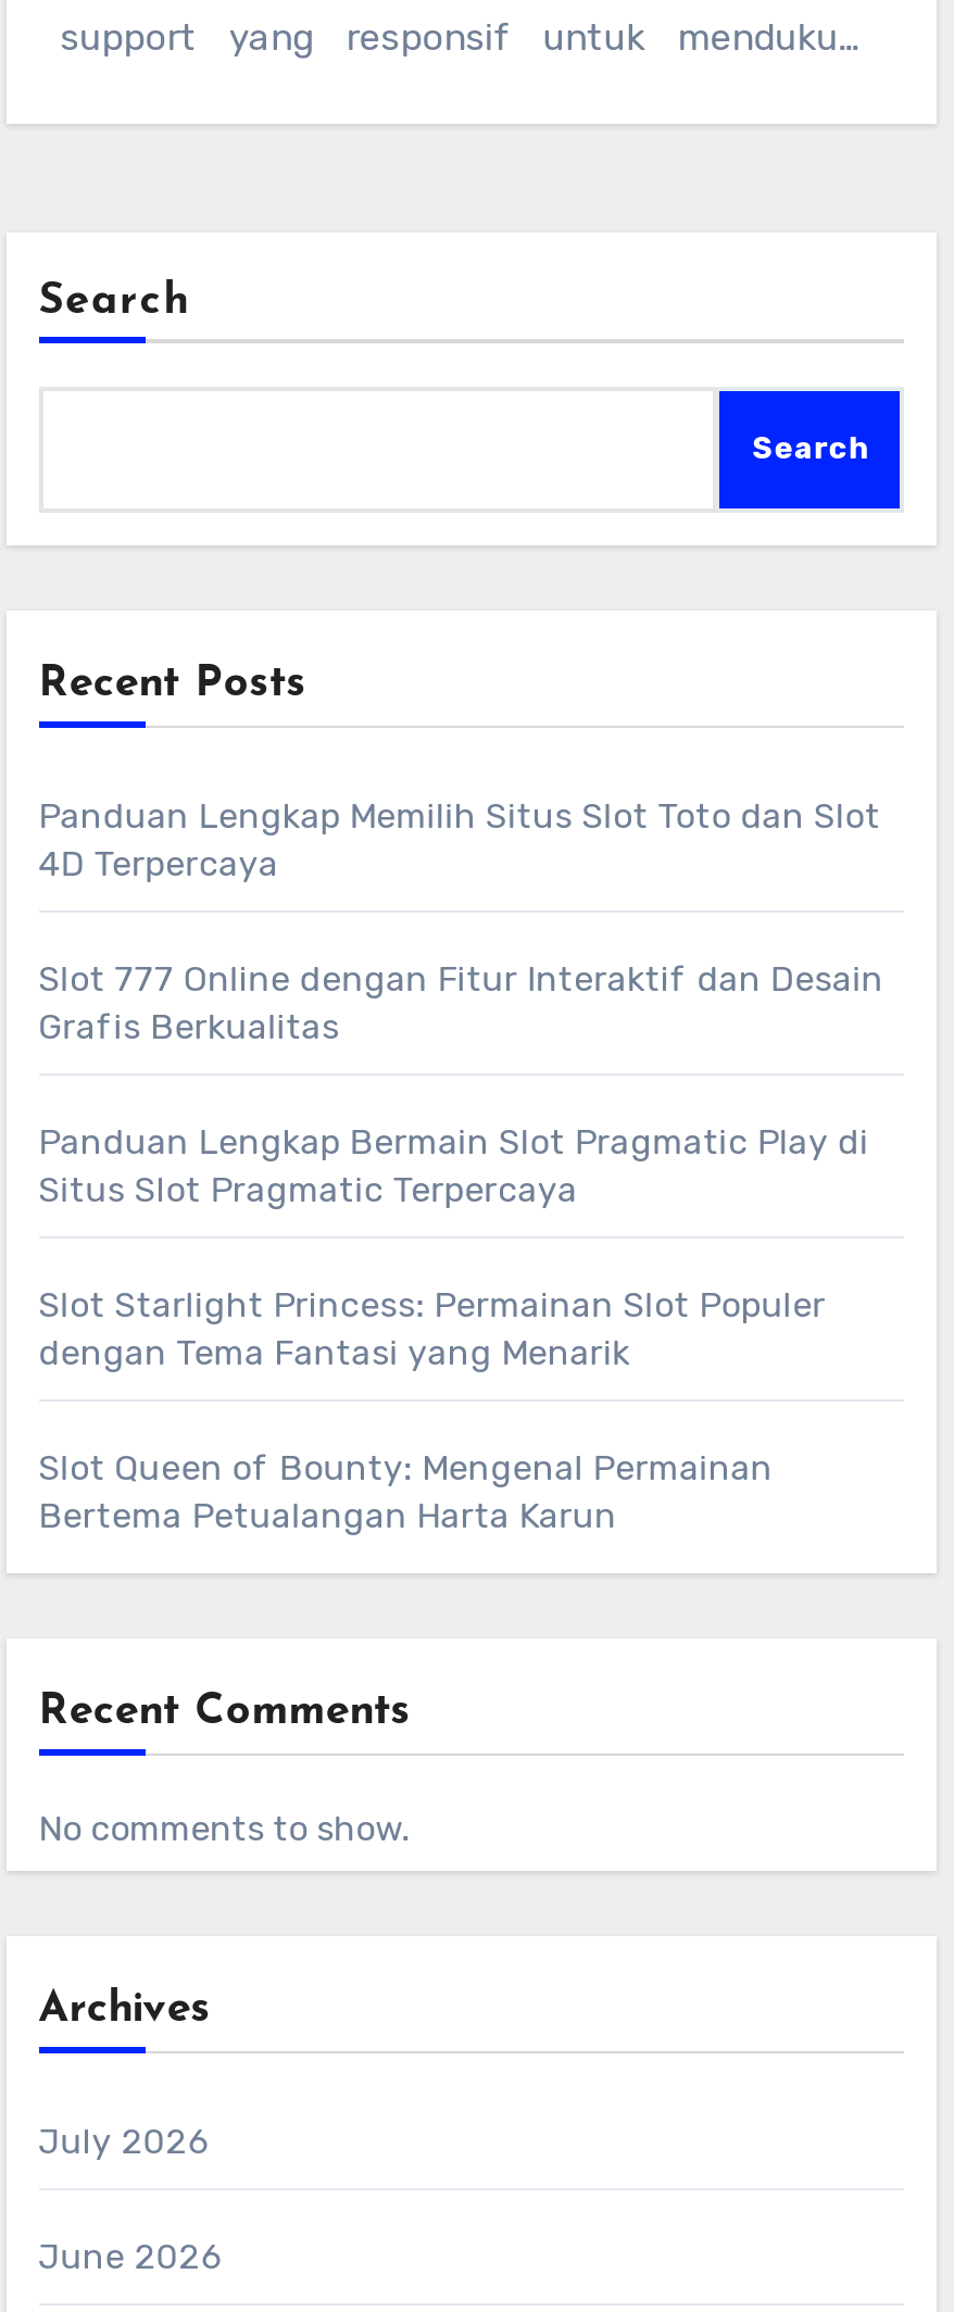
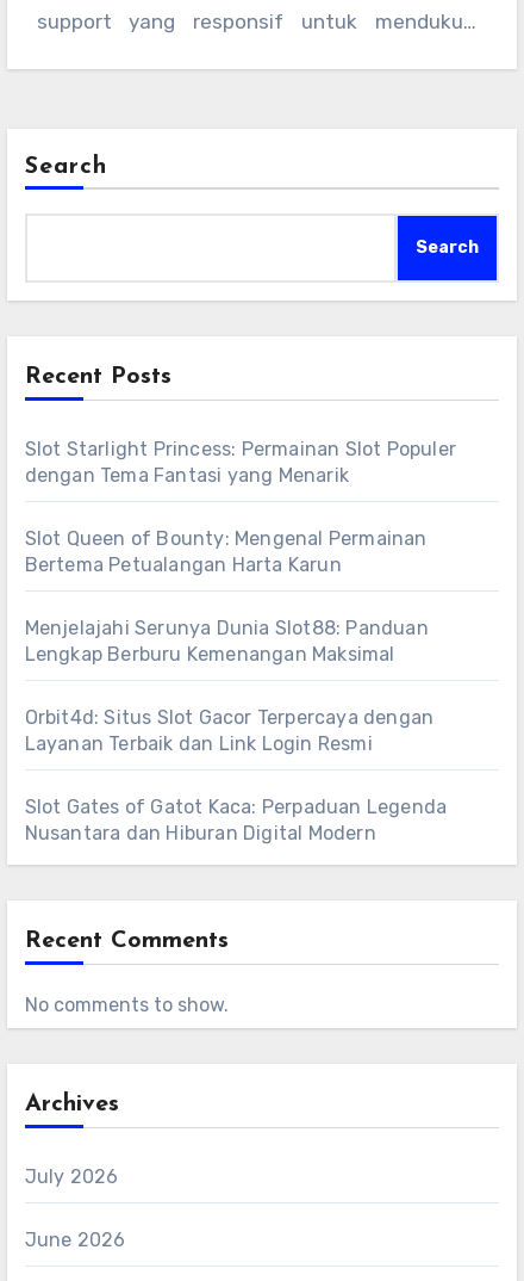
[38,795,884,1210] Panduan Lengkap Memilih Situs Slot Toto dan Slot | 4D Terpercaya | Slot 777 Online dengan Fitur Interaktif dan Desain | Grafis Berkualitas | Panduan Lengkap Bermain Slot Pragmatic Play di | Situs Slot Pragmatic Terpercaya -> none
moved [38,1284,826,1536] -> [25,438,456,576]: Slot Starlight Princess: Permainan Slot Populer | dengan Tema Fantasi yang Menarik | Slot Queen of Bounty: Mengenal Permainan | Bertema Petualangan Harta Karun
none -> [25,617,447,844] Menjelajahi Serunya Dunia Slot88: Panduan | Lengkap Berburu Kemenangan Maksimal | Orbit4d: Situs Slot Gacor Terpercaya dengan | Layanan Terbaik dan Link Login Resmi | Slot Gates of Gatot Kaca: Perpaduan Legenda | Nusantara dan Hiburan Digital Modern

